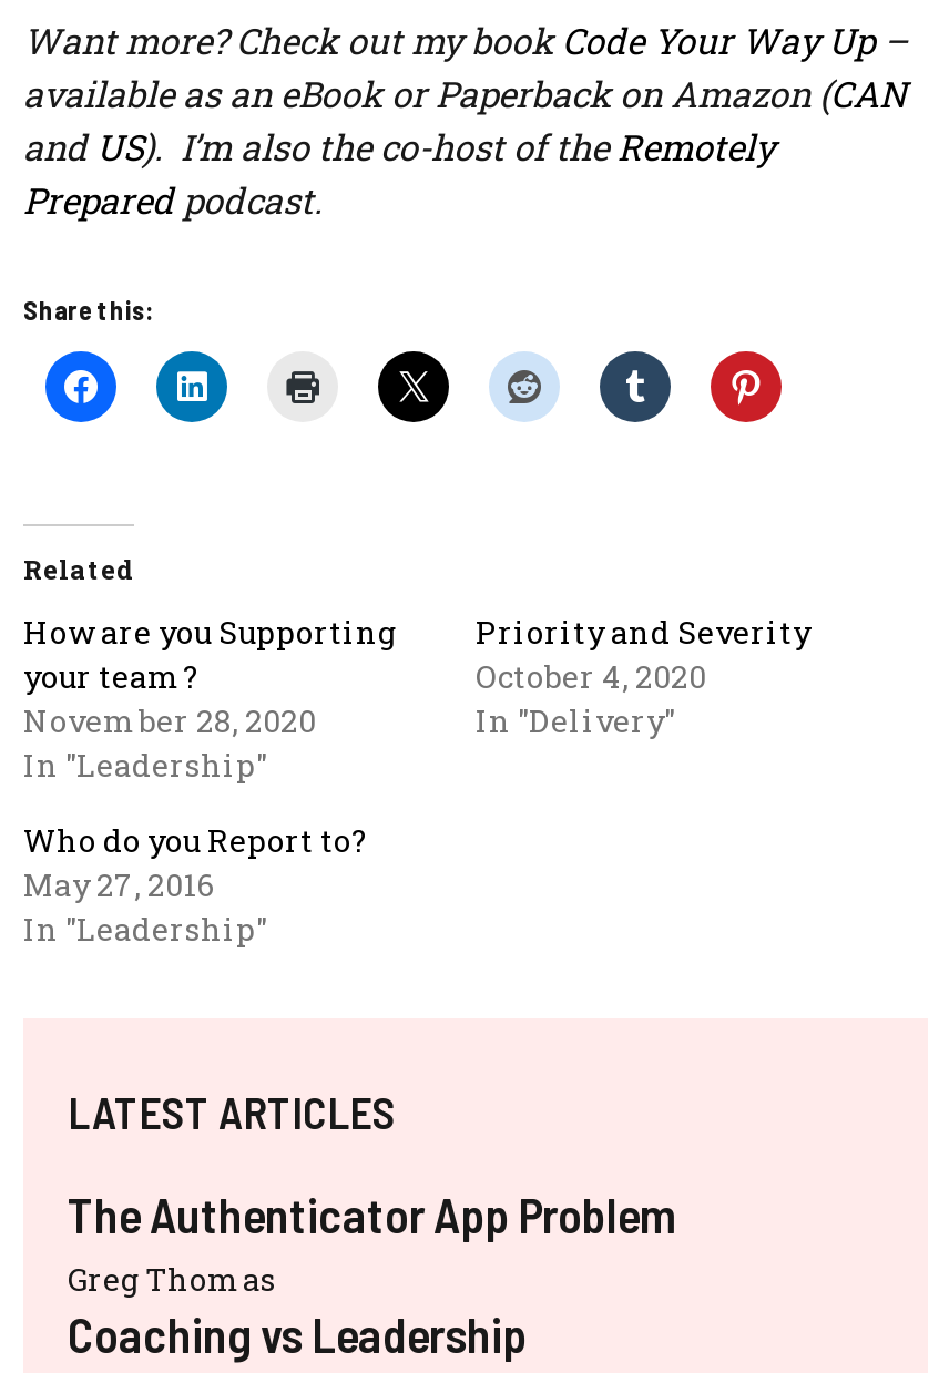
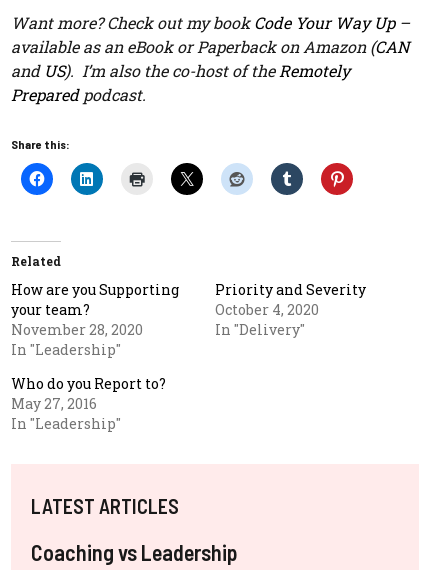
[68,1185,677,1300] The Authenticator App Problem | Greg Thomas -> none

